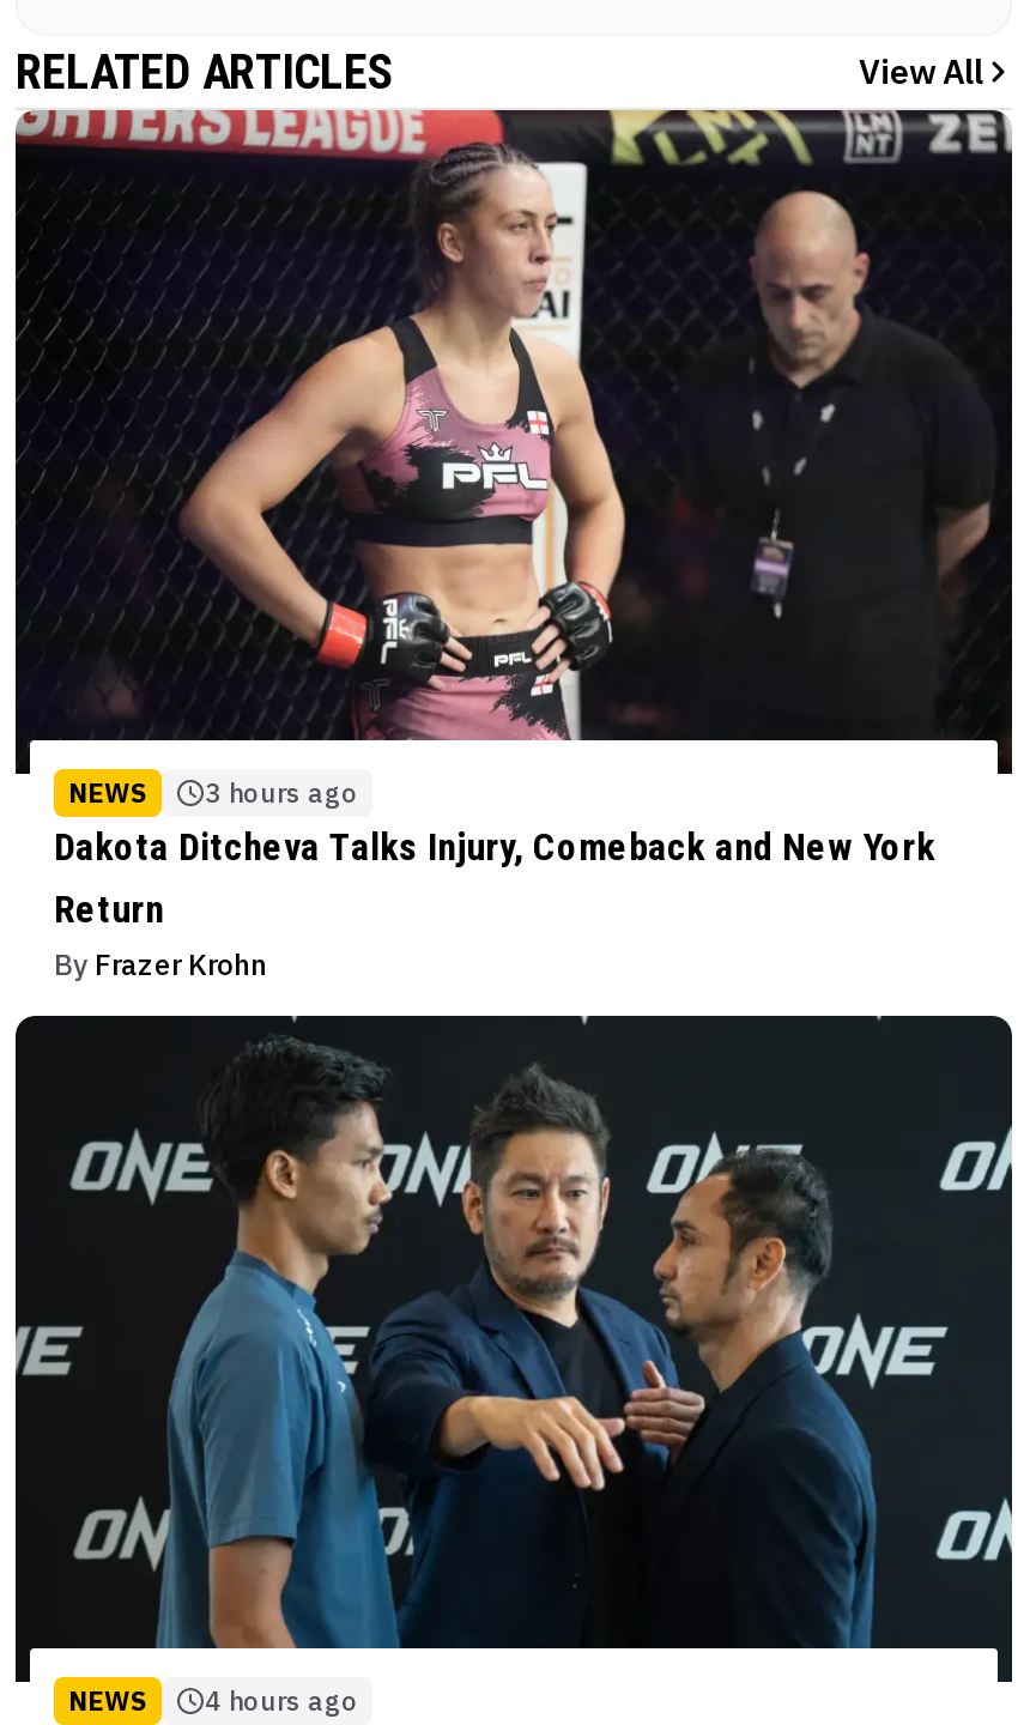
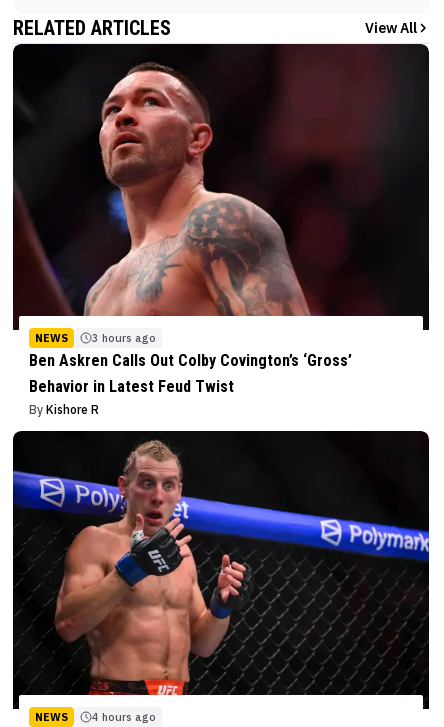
[13,108,1012,983] [image] | Dakota Ditcheva Talks Injury, Comeback and New York | Return | By Frazer Krohn -> [13,43,429,417] [image] | Ben Askren Calls Out Colby Covington’s ‘Gross’ | Behavior in Latest Feud Twist | By Kishore R
[13,1016,1014,1679] [image] -> [12,432,430,707] [image]

